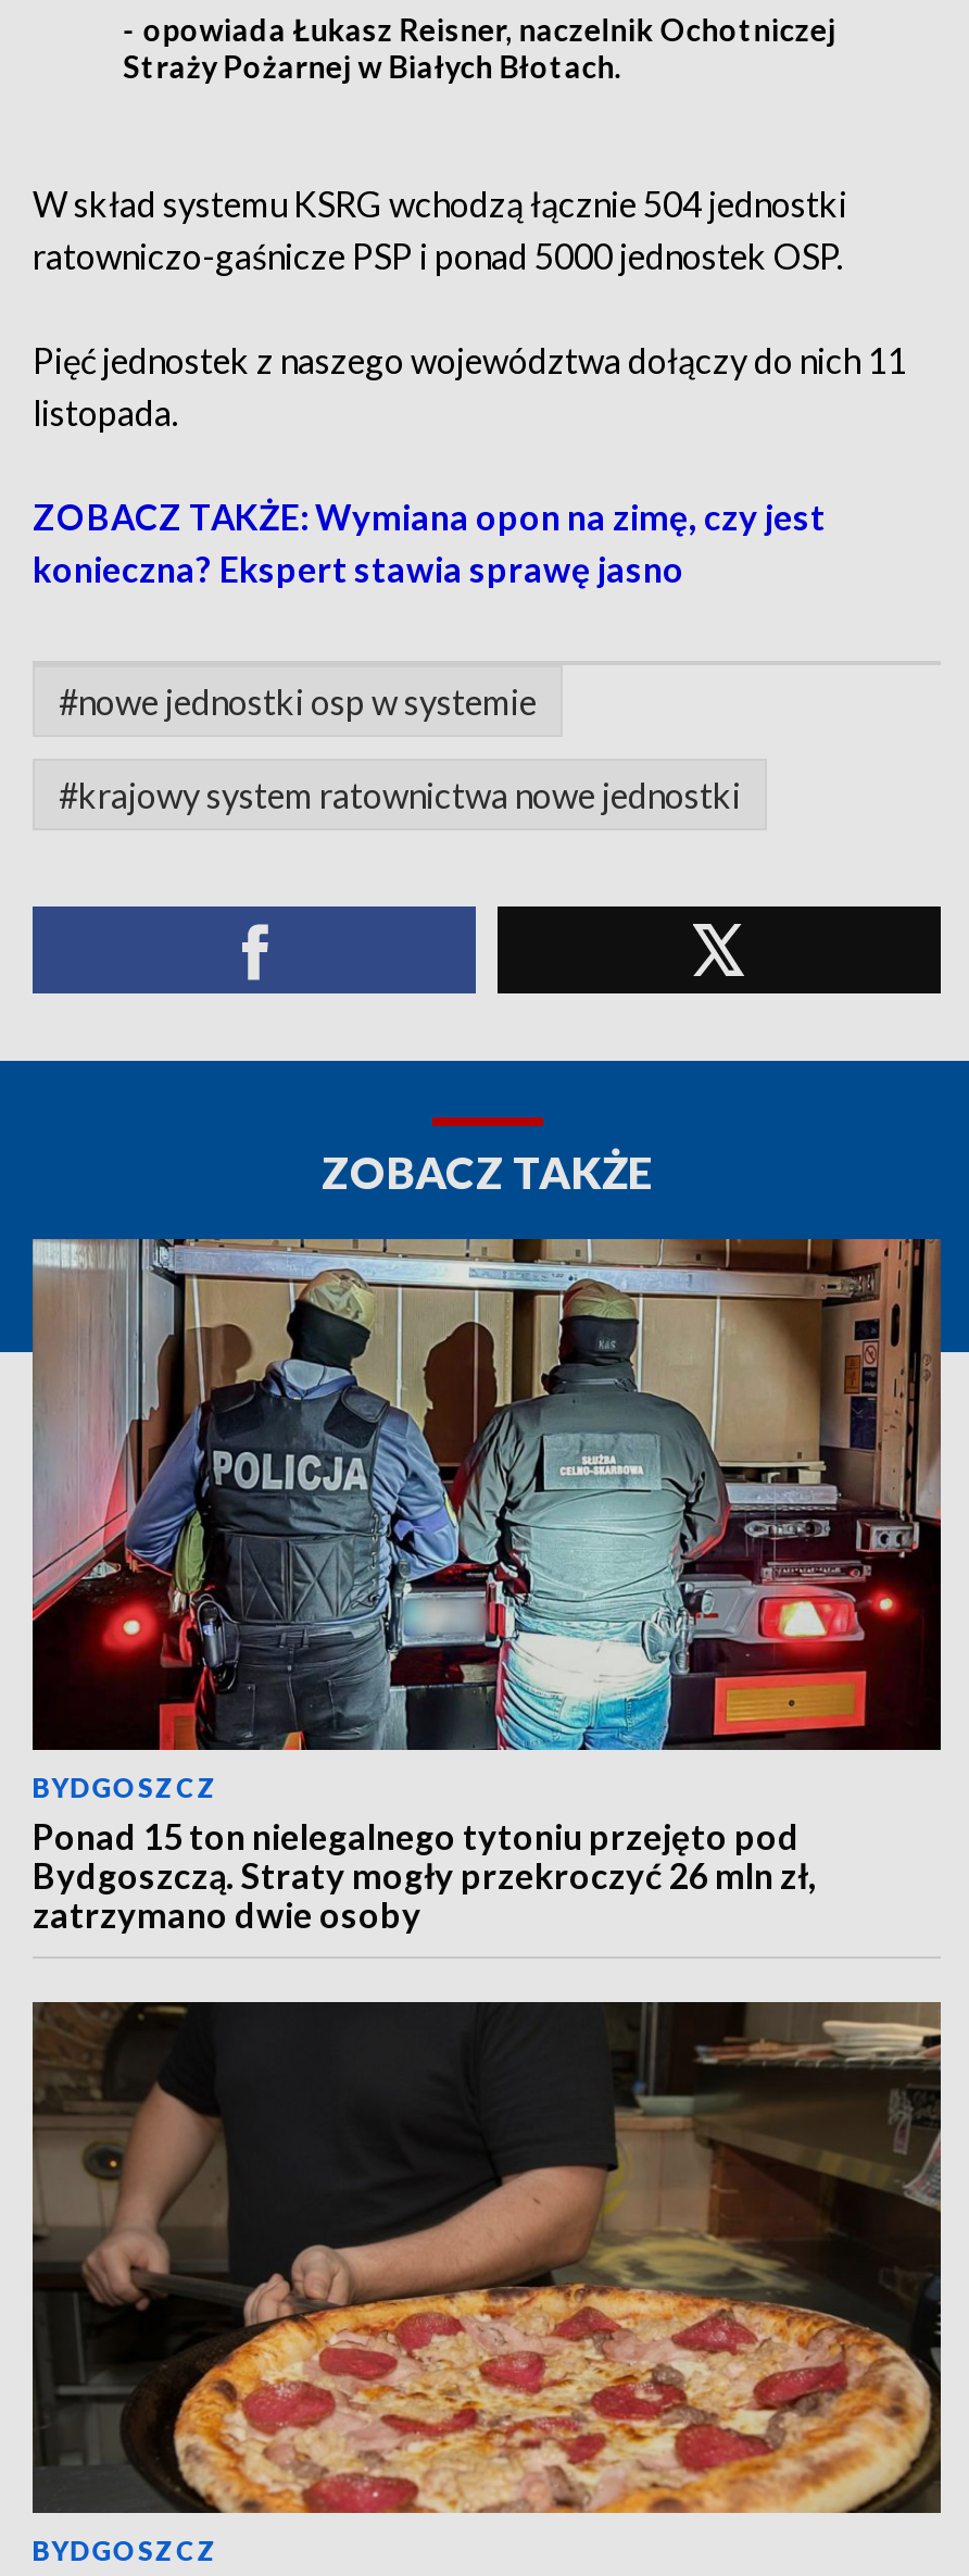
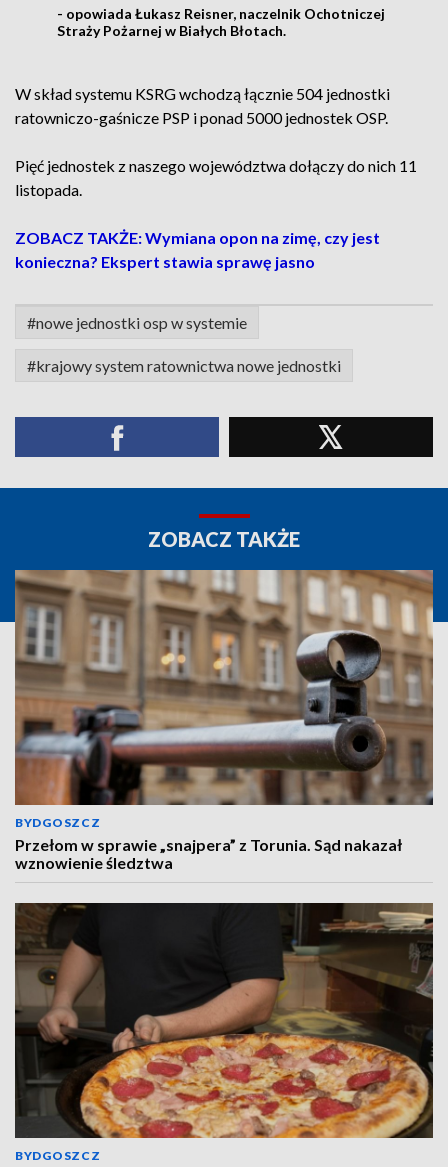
[30,1237,943,1935] [image] | Ponad 15 ton nielegalnego tytoniu przejęto pod | Bydgoszczą. Straty mogły przekroczyć 26 mln zł, | zatrzymano dwie osoby -> [14,569,434,872] [image] | Przełom w sprawie „snajpera” z Torunia. Sąd nakazał | wznowienie śledztwa

